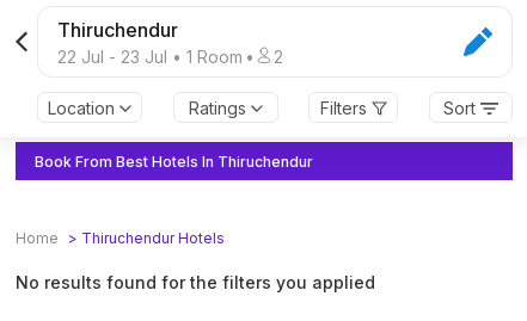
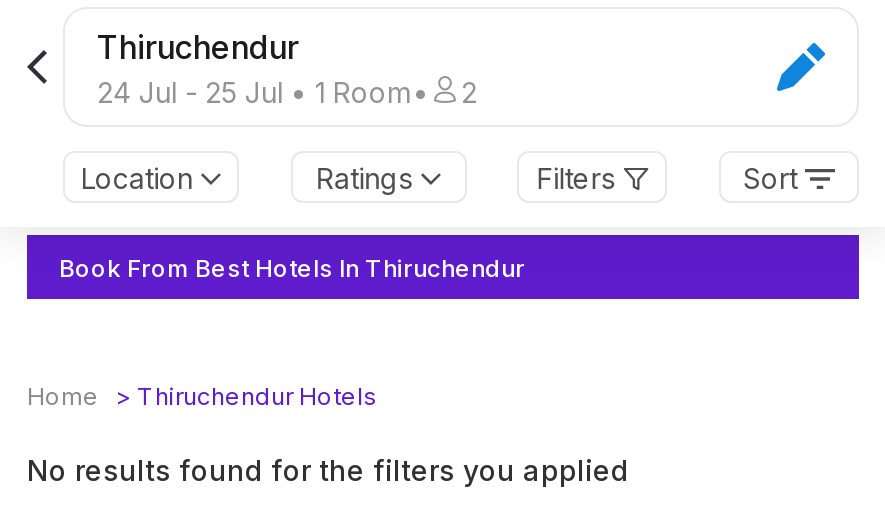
[57,46,283,66] 22 Jul - 23 Jul • 1 Room • 2 -> [97,74,477,108] 24 Jul - 25 Jul • 1 Room • 2

